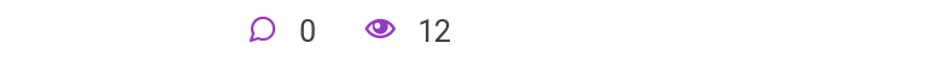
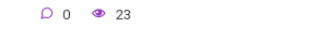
[417,12,451,48] 12 -> [116,6,131,22] 23

